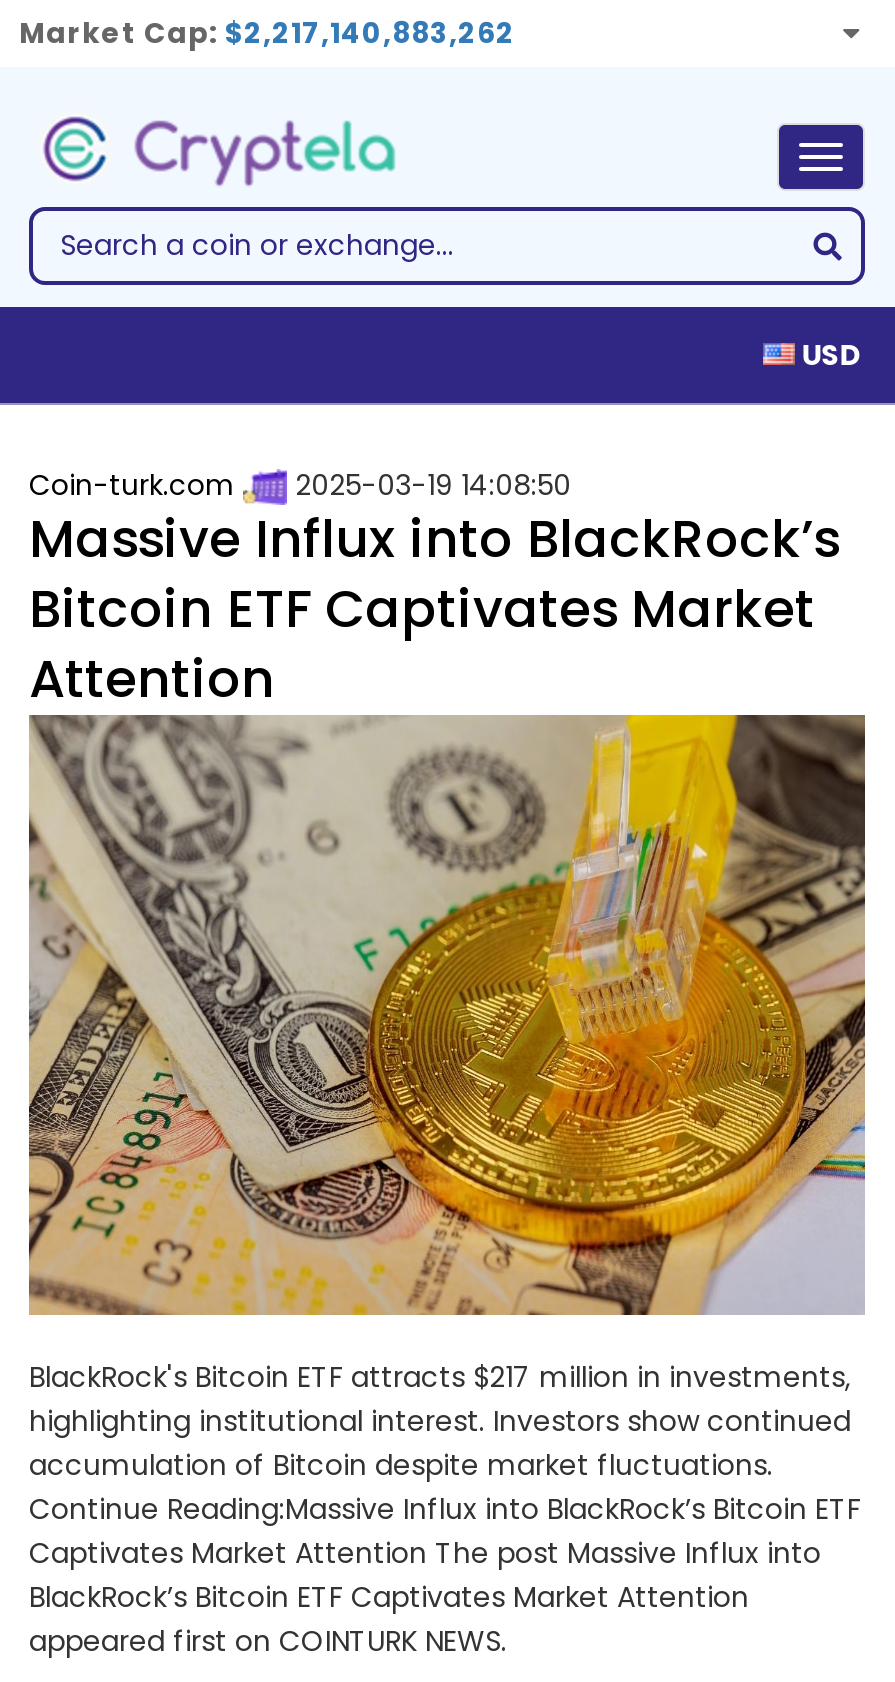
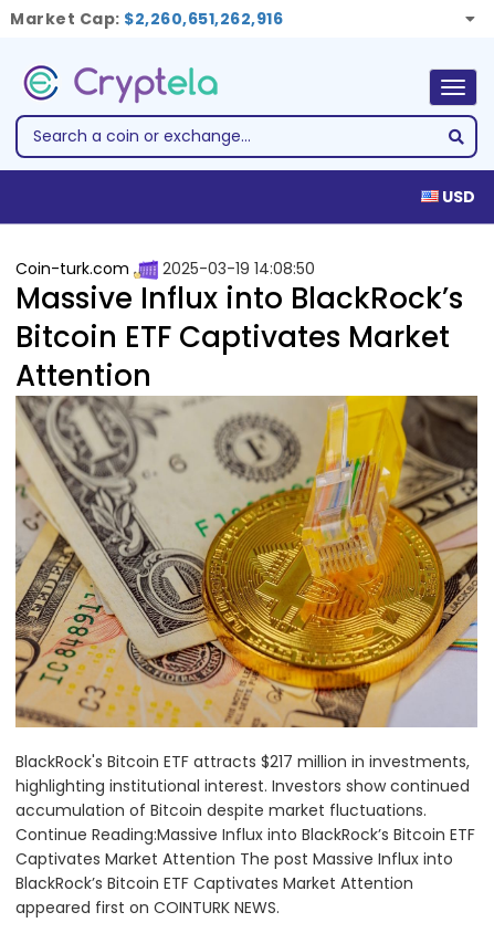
[19,13,515,53] Market Cap: $2,217,140,883,262 -> [10,8,283,30] Market Cap: $2,260,651,262,916

